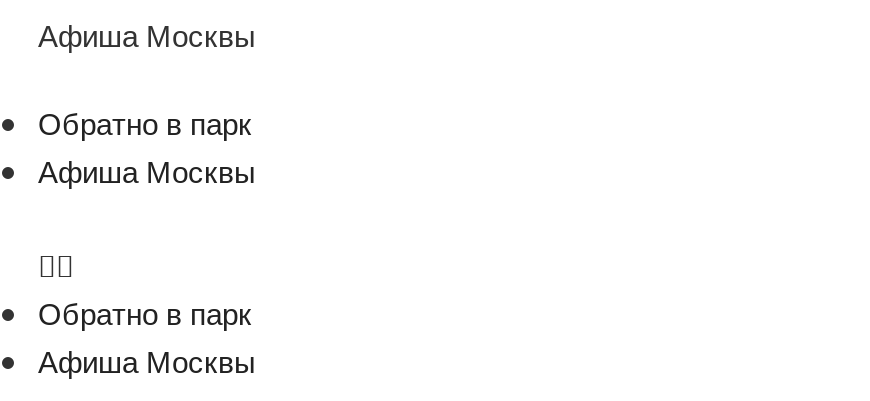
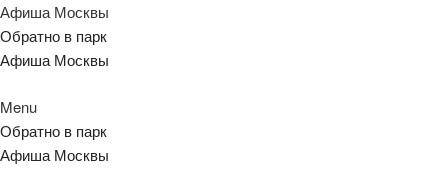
none -> [0,95,37,116] Menu

